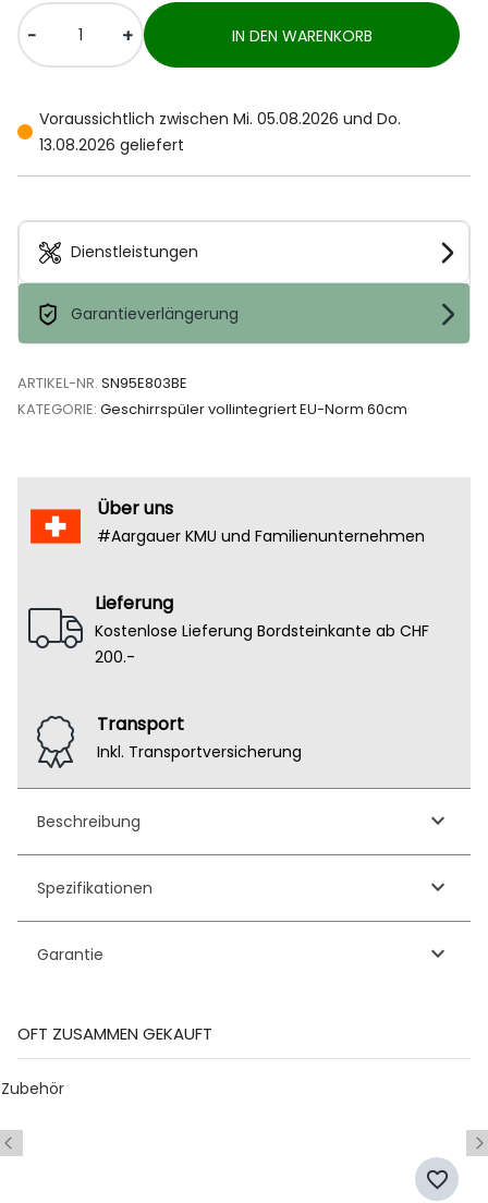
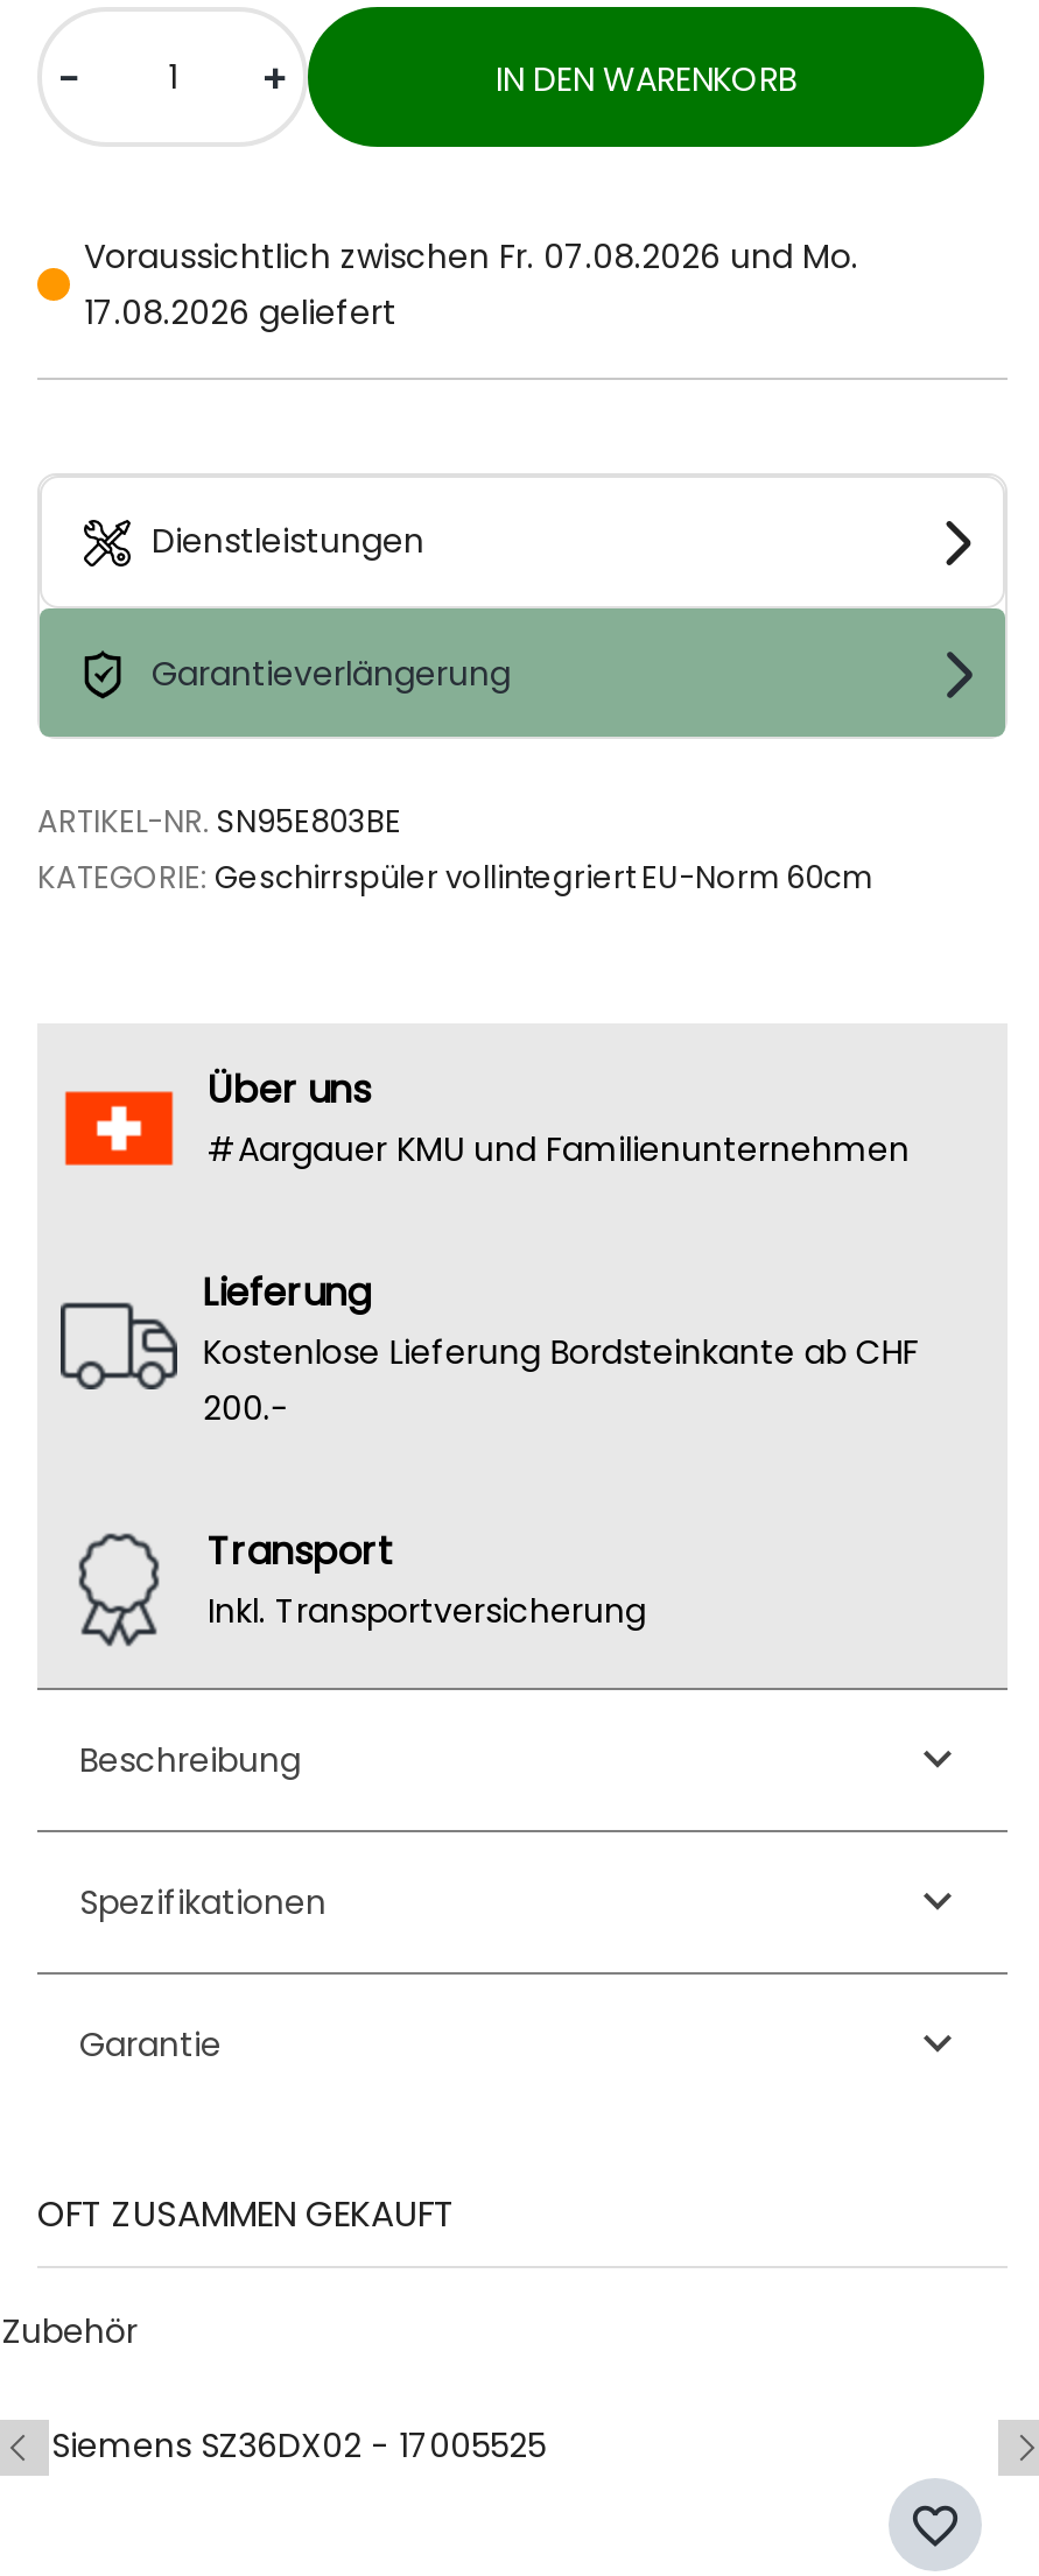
[39,108,401,130] Voraussichtlich zwischen Mi. 05.08.2026 und Do. -> [84,234,858,280] Voraussichtlich zwischen Fr. 07.08.2026 und Mo.
[39,134,184,156] 13.08.2026 geliefert -> [84,290,396,336] 17.08.2026 geliefert
none -> [51,2423,546,2469] Siemens SZ36DX02 - 17005525

